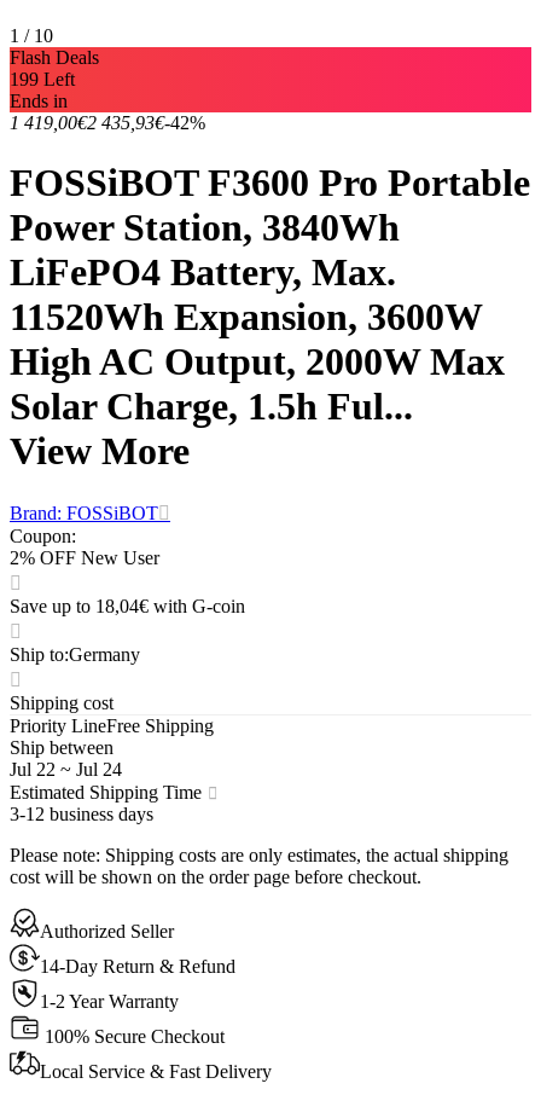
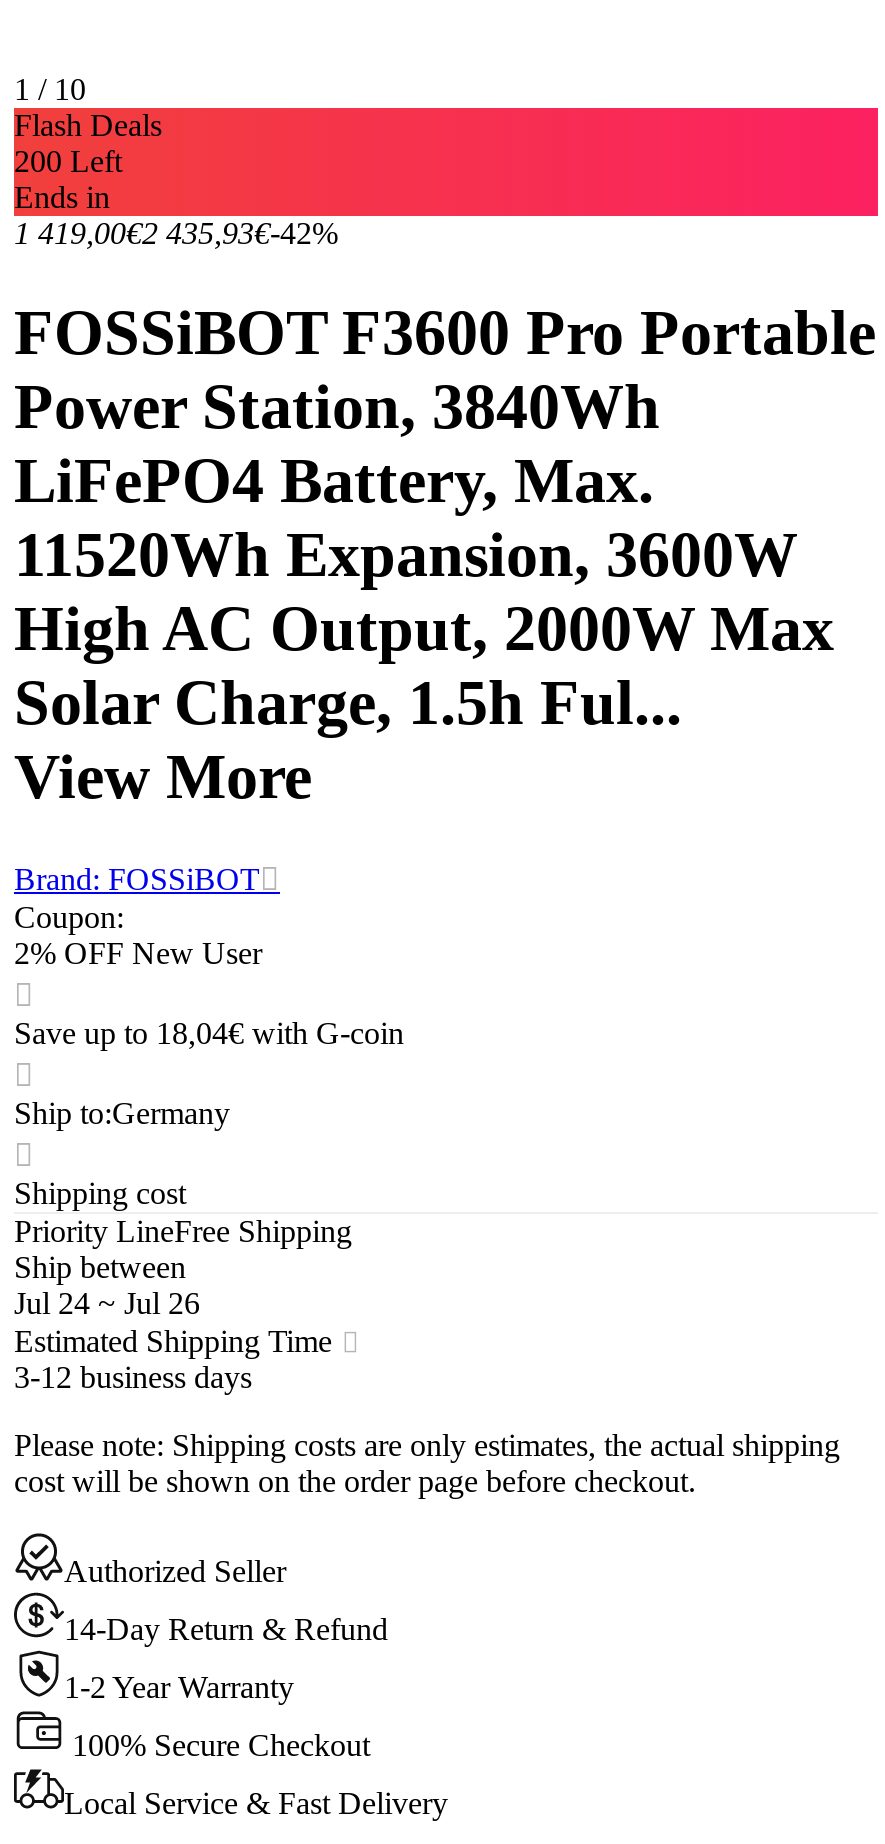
[10,69,75,90] 199 Left -> [14,145,122,179] 200 Left
[10,759,122,780] Jul 22 ~ Jul 24 -> [14,1287,200,1321] Jul 24 ~ Jul 26

